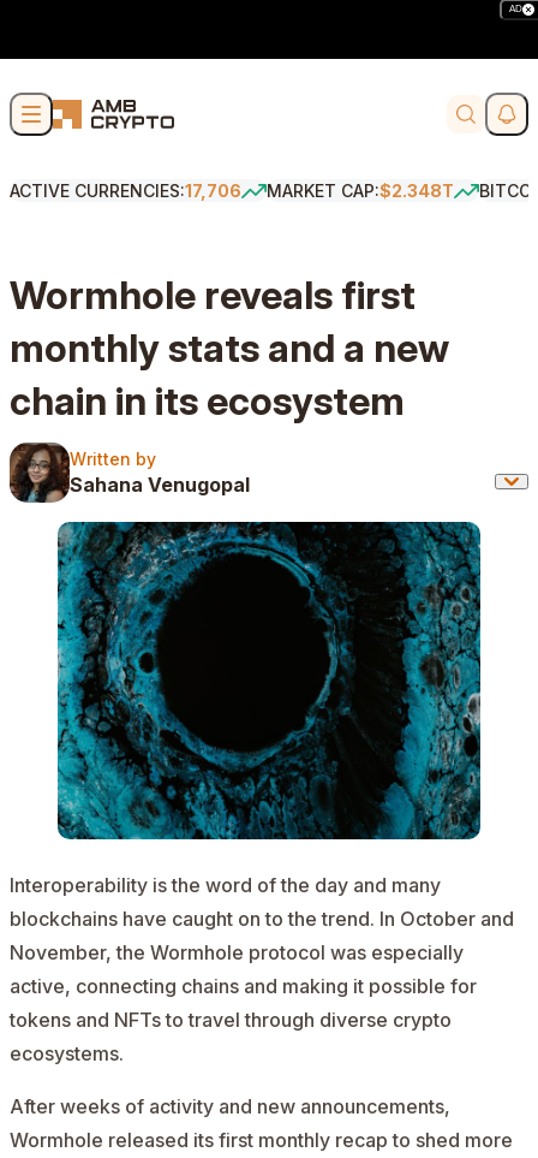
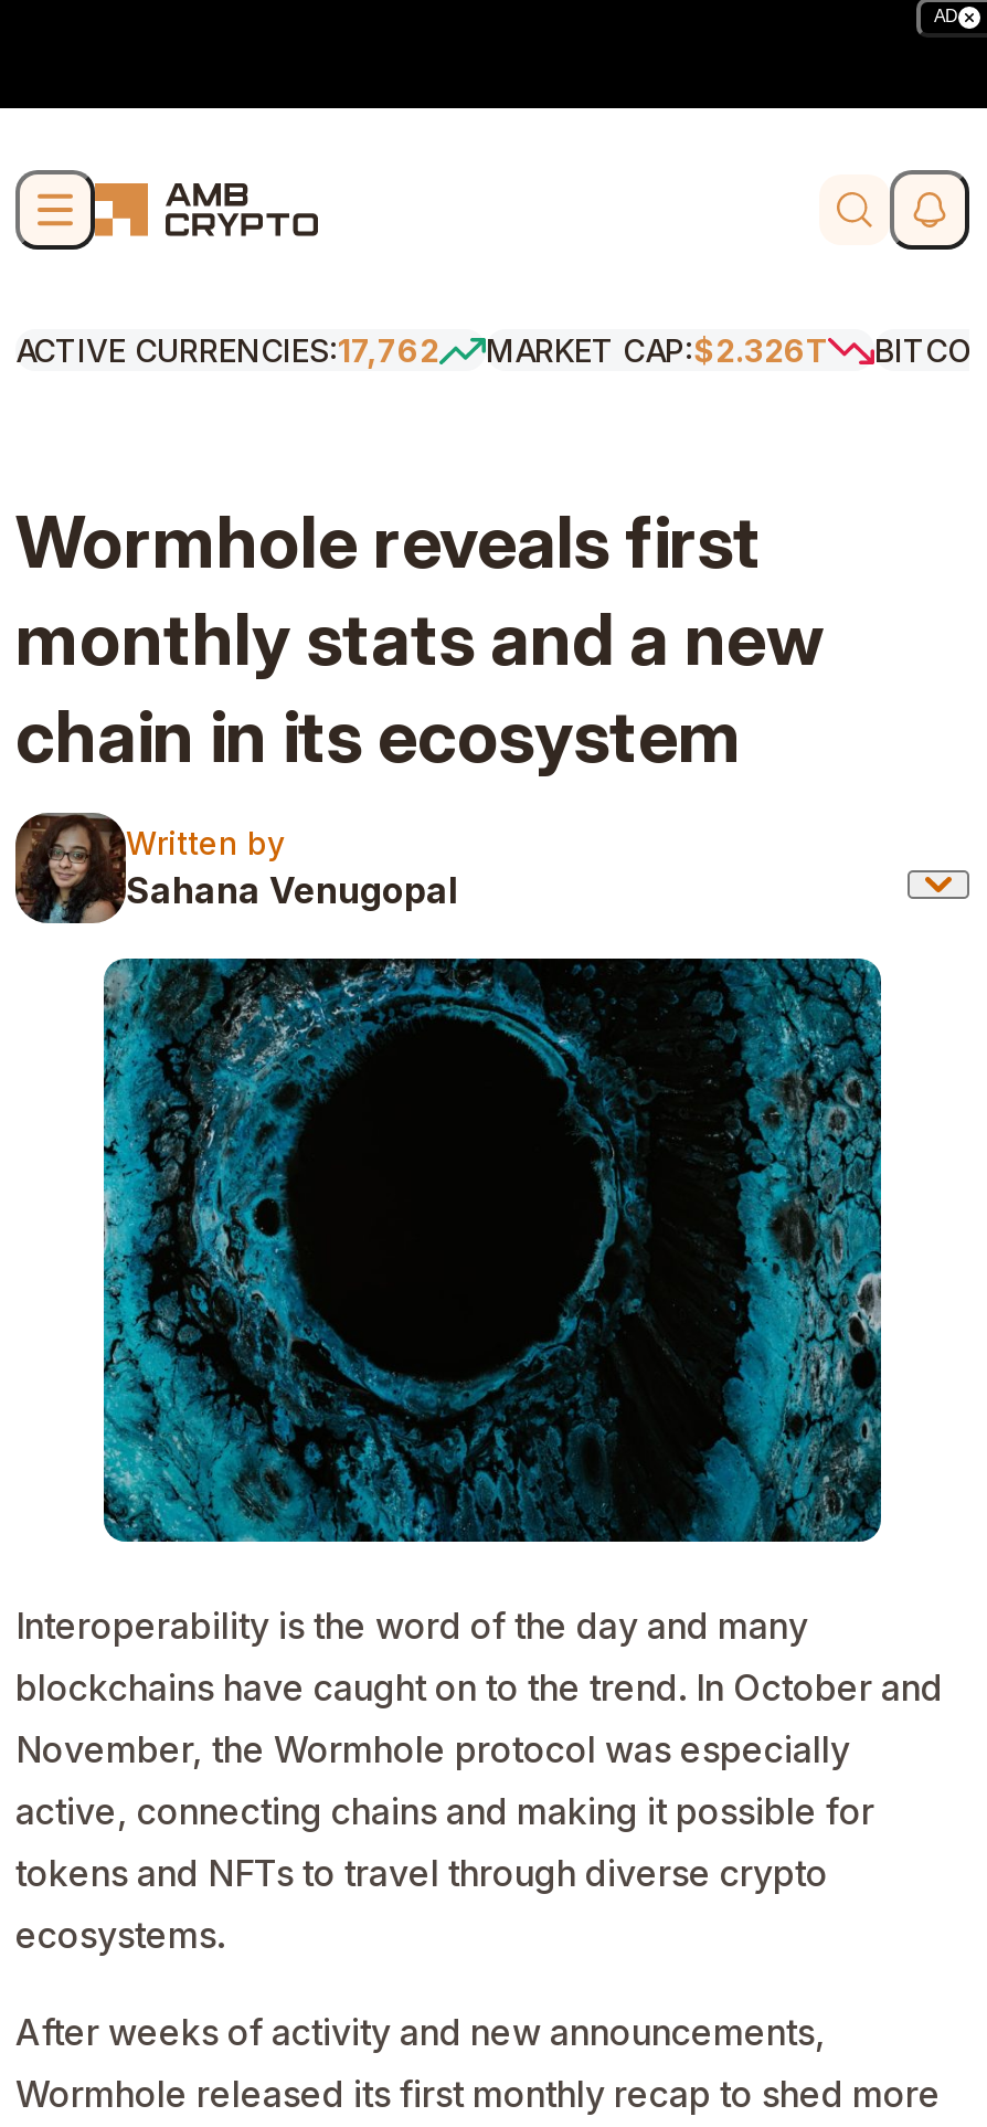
[10,180,241,201] ACTIVE CURRENCIES:17,706 -> [15,331,439,369] ACTIVE CURRENCIES:17,762
[267,180,454,201] MARKET CAP:$2.348T -> [486,331,828,369] MARKET CAP:$2.326T

